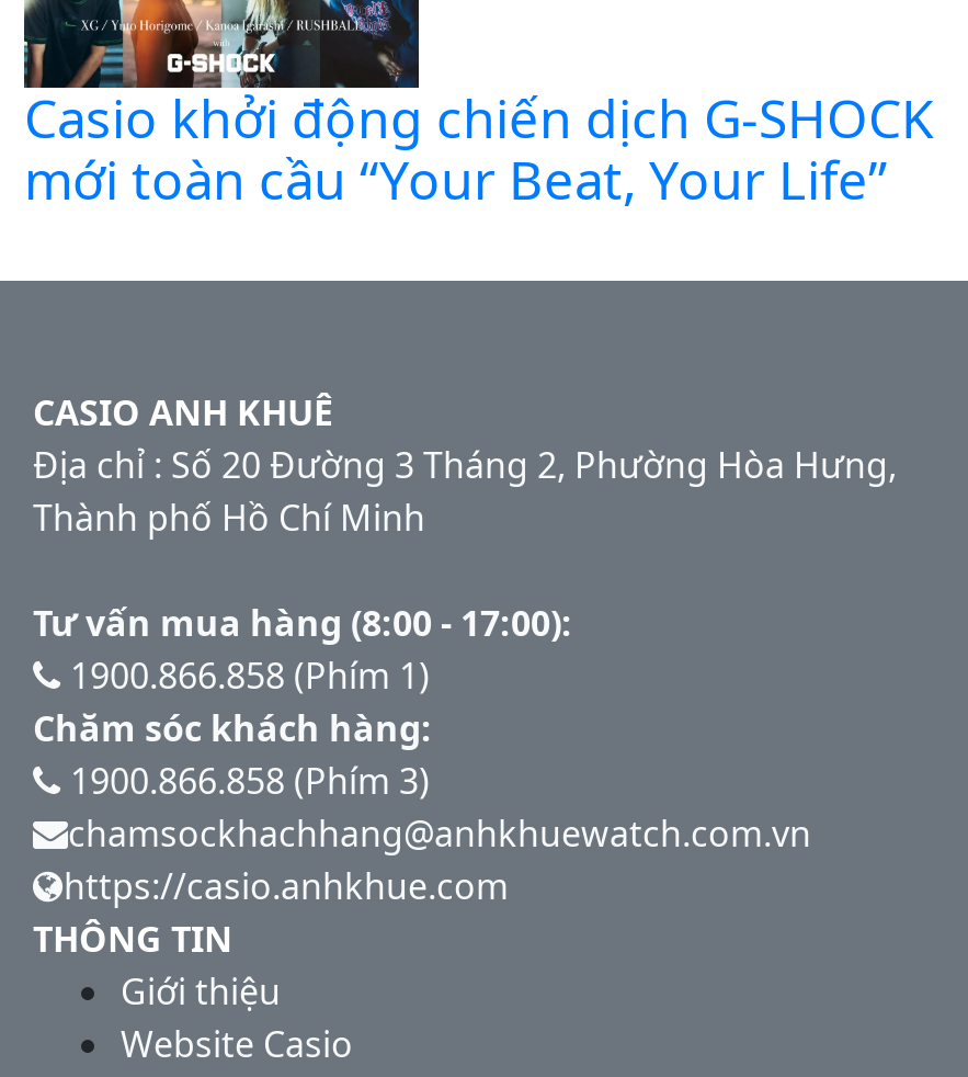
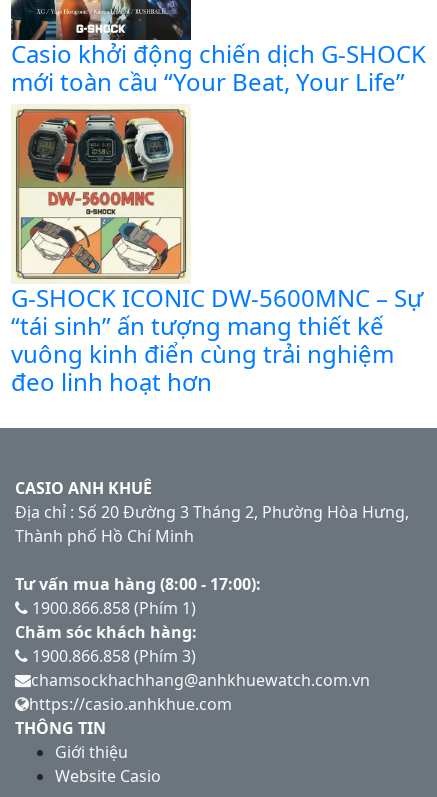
none -> [11,105,423,398] [image] | G-SHOCK ICONIC DW-5600MNC – Sự | “tái sinh” ấn tượng mang thiết kế | vuông kinh điển cùng trải nghiệm | đeo linh hoạt hơn

